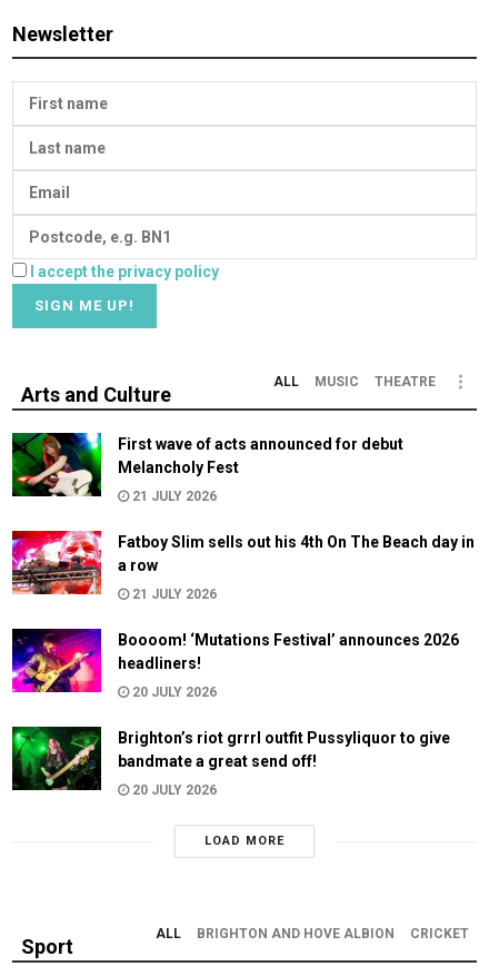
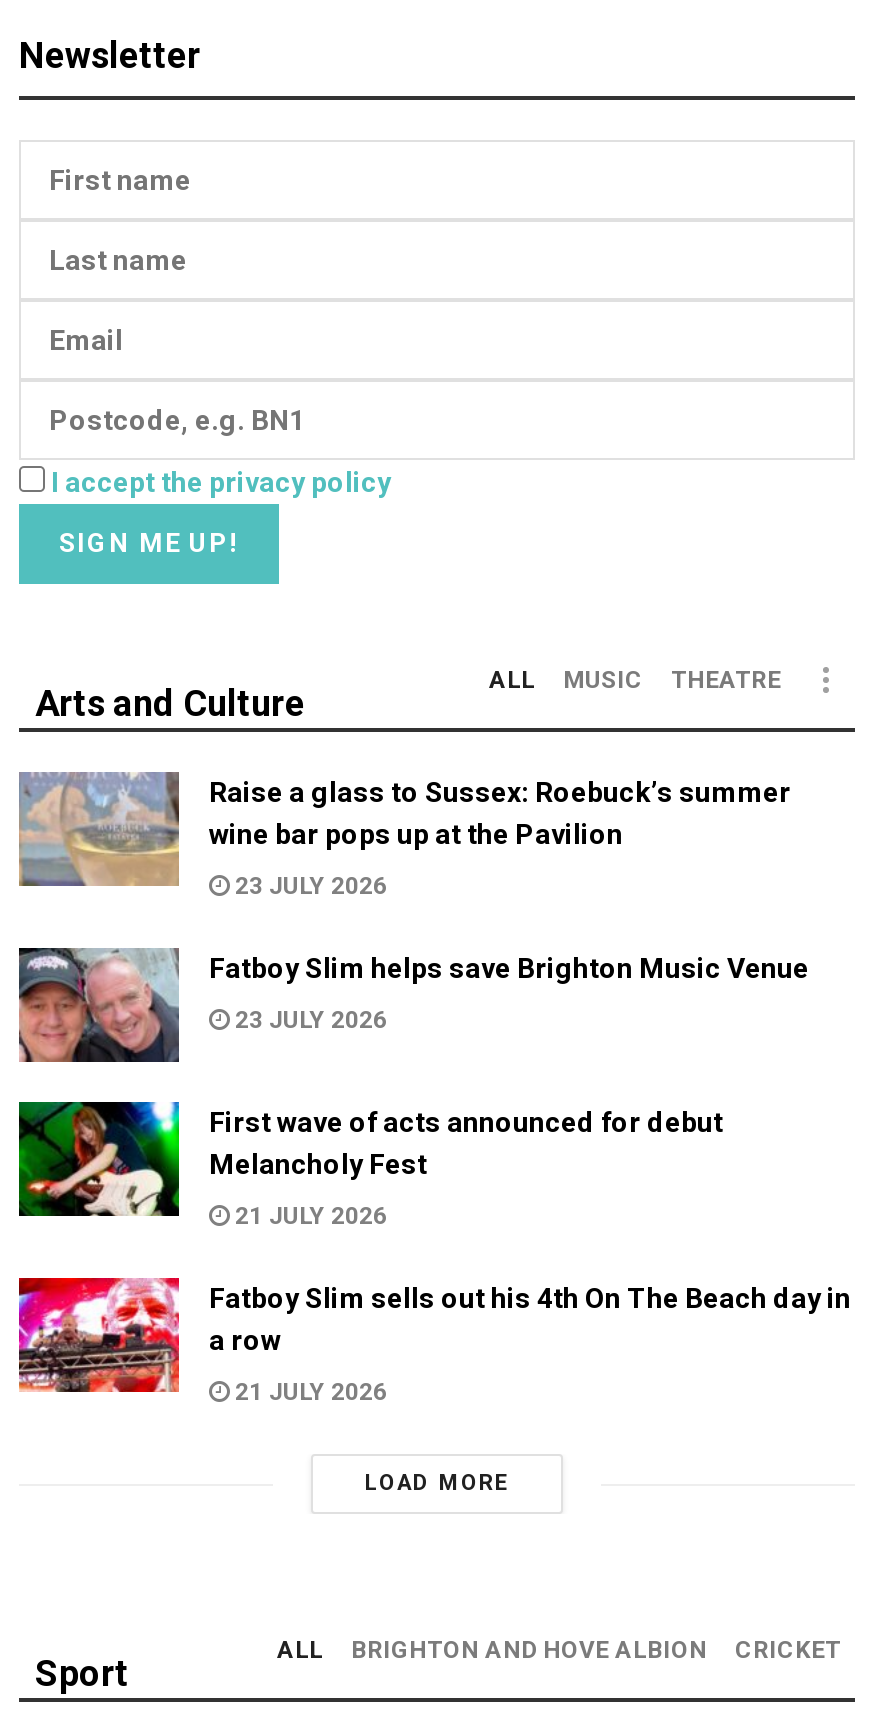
none -> [17,946,181,1062] [image]
none -> [19,770,809,1034] [image] | Raise a glass to Sussex: Roebuck’s summer | wine bar pops up at the Pavilion | 23 JULY 2026 | Fatboy Slim helps save Brighton Music Venue | 23 JULY 2026
moved [10,431,475,602] -> [15,1098,851,1406]: [image] | First wave of acts announced for debut | Melancholy Fest | 21 JULY 2026 | Fatboy Slim sells out his 4th On The Beach day in | a row | 21 JULY 2026
[11,628,459,798] [image] | Boooom! ‘Mutations Festival’ announces 2026 | headliners! | 20 JULY 2026 | Brighton’s riot grrrl outfit Pussyliquor to give | bandmate a great send off! | 20 JULY 2026 -> none
[11,726,102,791] [image] -> none

